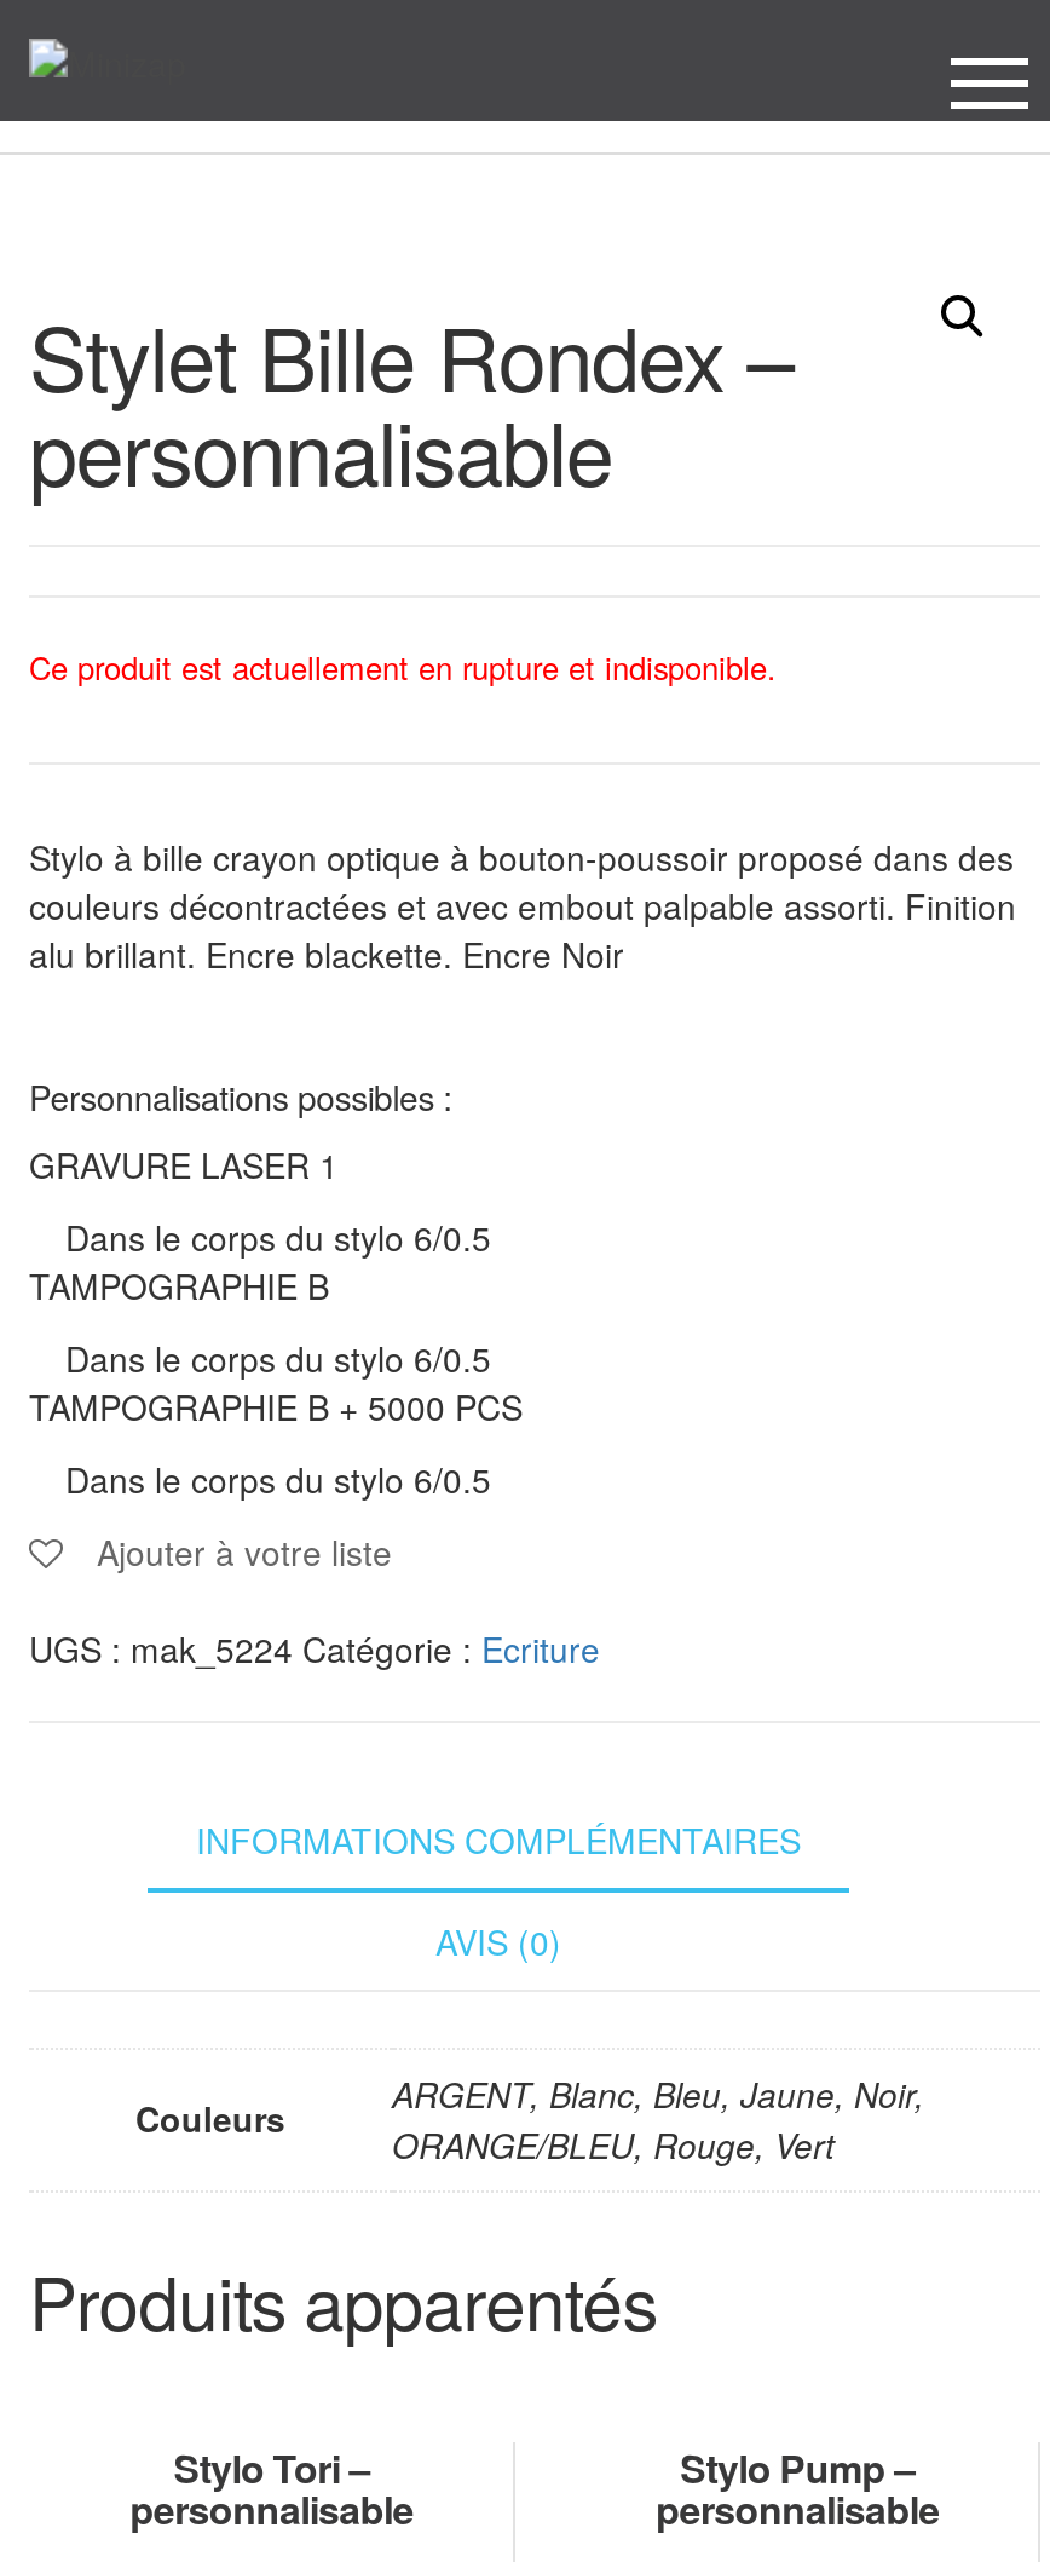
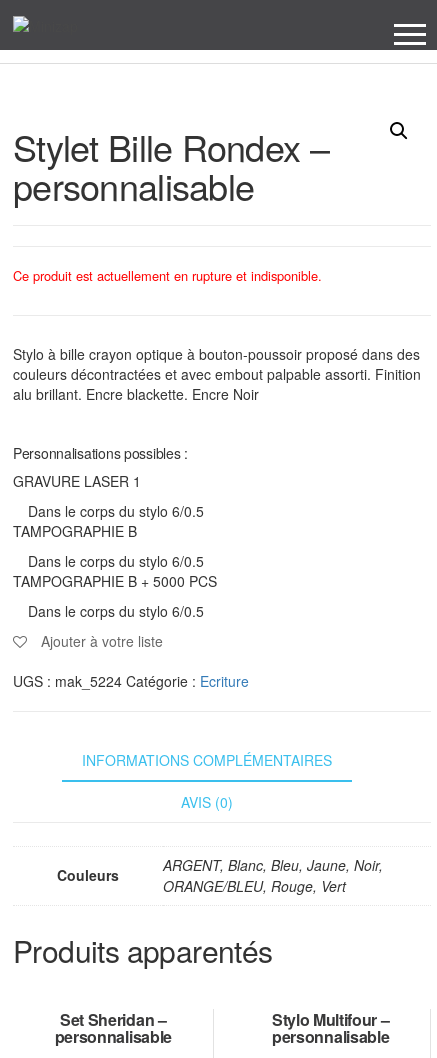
[173,2439,370,2495] Stylo Tori – -> [60,1008,167,1031] Set Sheridan –
[680,2439,915,2495] Stylo Pump – -> [272,1008,389,1031] Stylo Multifour –

